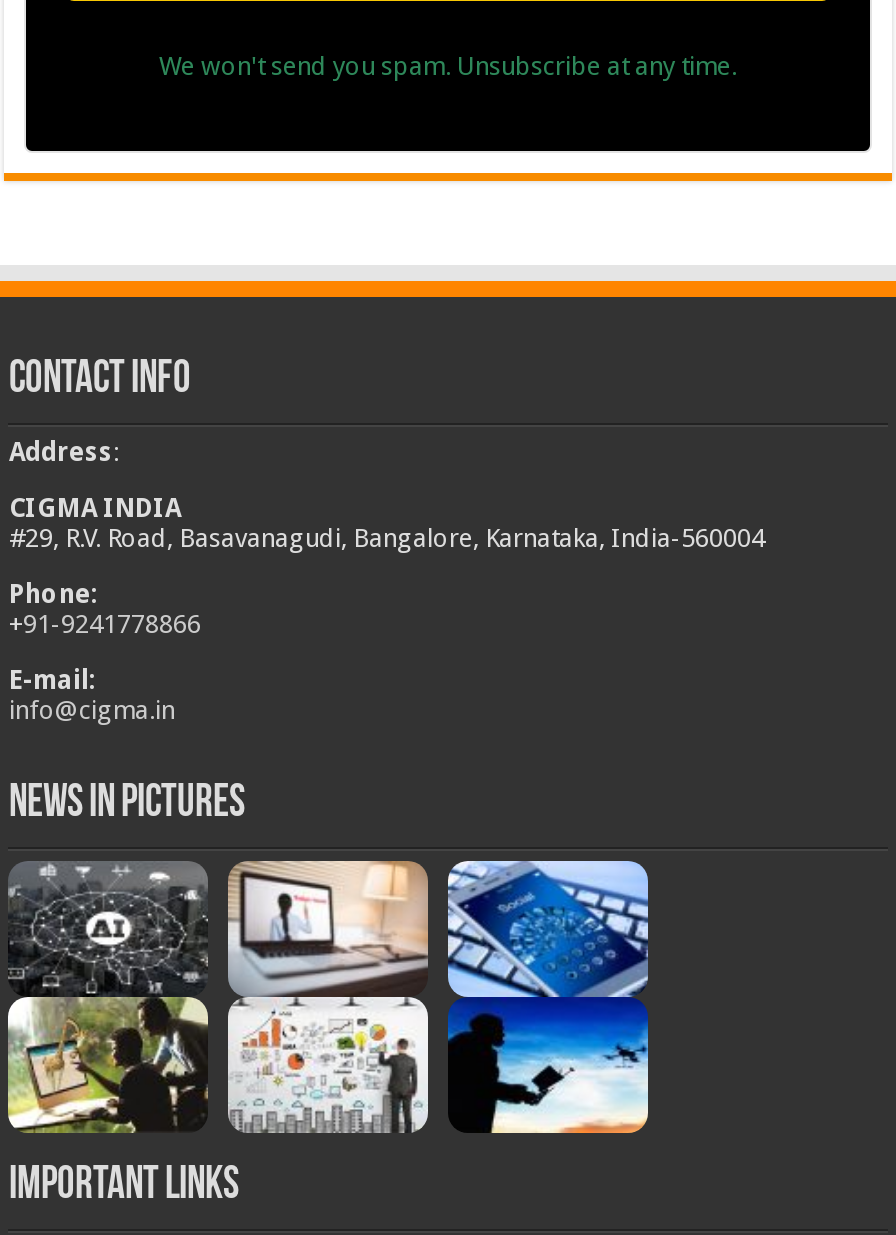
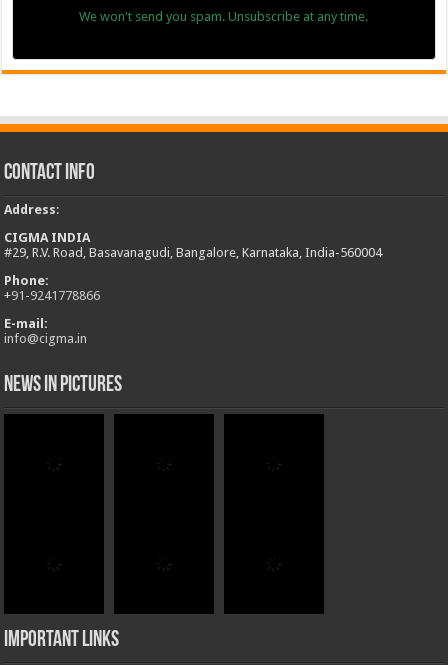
[6,860,210,1134] [image] -> none
[226,860,430,1136] [image] -> none
[446,860,650,1136] [image] -> none

